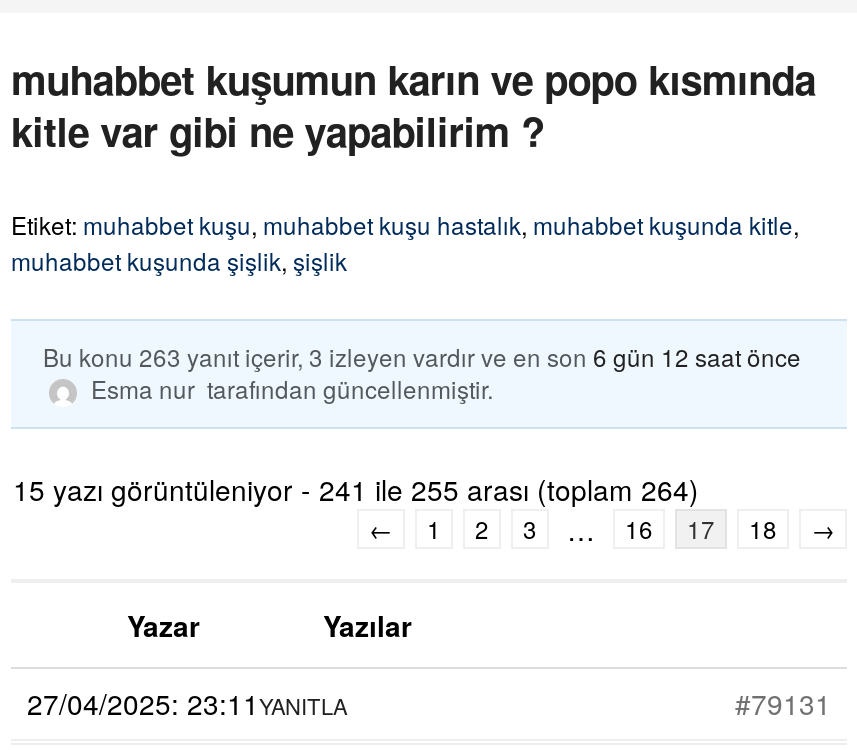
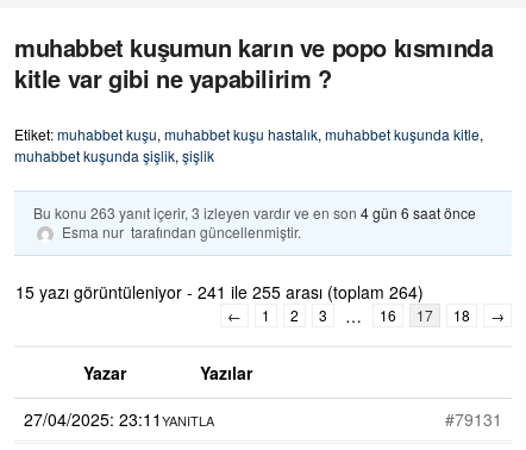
[43,339,801,373] Bu konu 263 yanıt içerir, 3 izleyen vardır ve en son 6 gün 12 saat önce -> [33,202,476,223] Bu konu 263 yanıt içerir, 3 izleyen vardır ve en son 4 gün 6 saat önce

